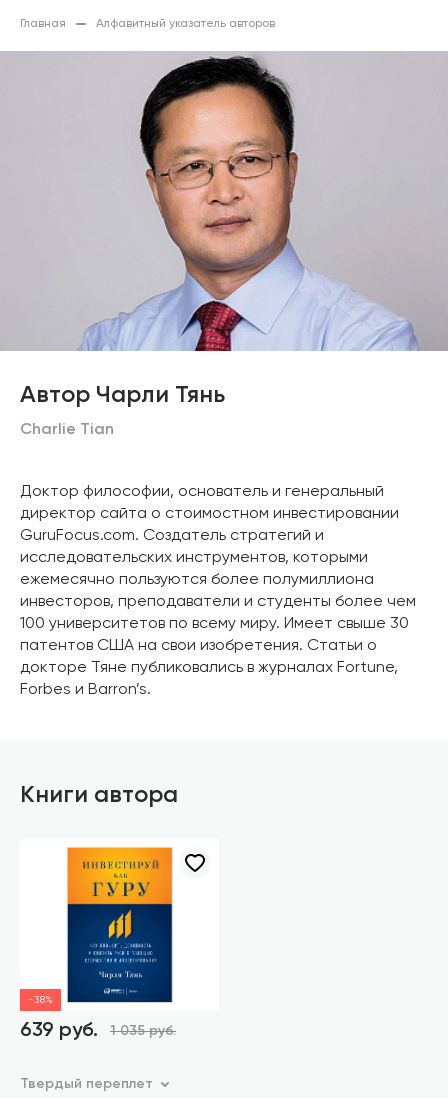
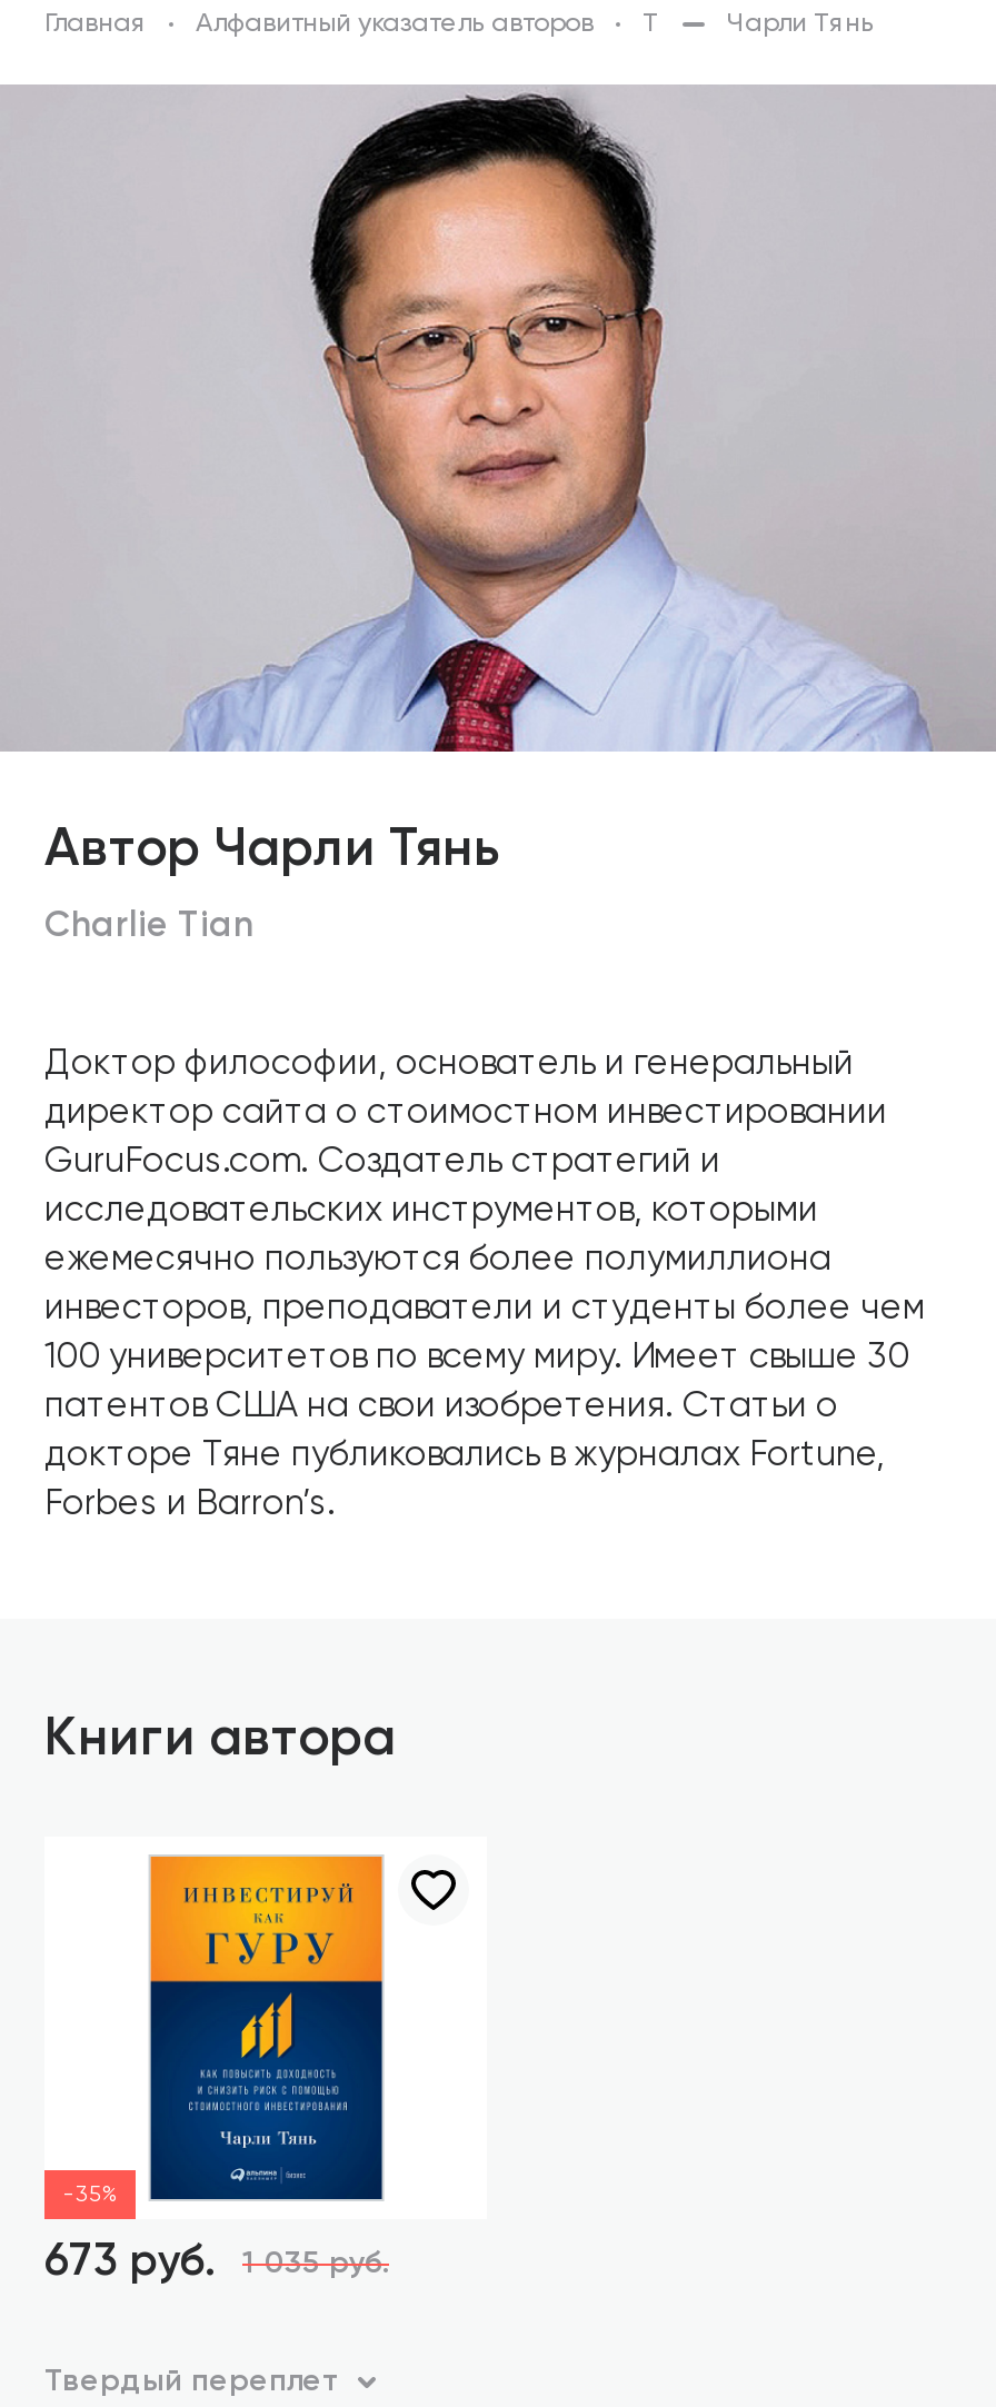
none -> [643,10,874,37] Т | Чарли Тянь
[28,995,53,1005] -38% -> [62,2182,118,2205] -35%
[20,1021,98,1041] 639 руб. -> [44,2240,216,2285] 673 руб.

